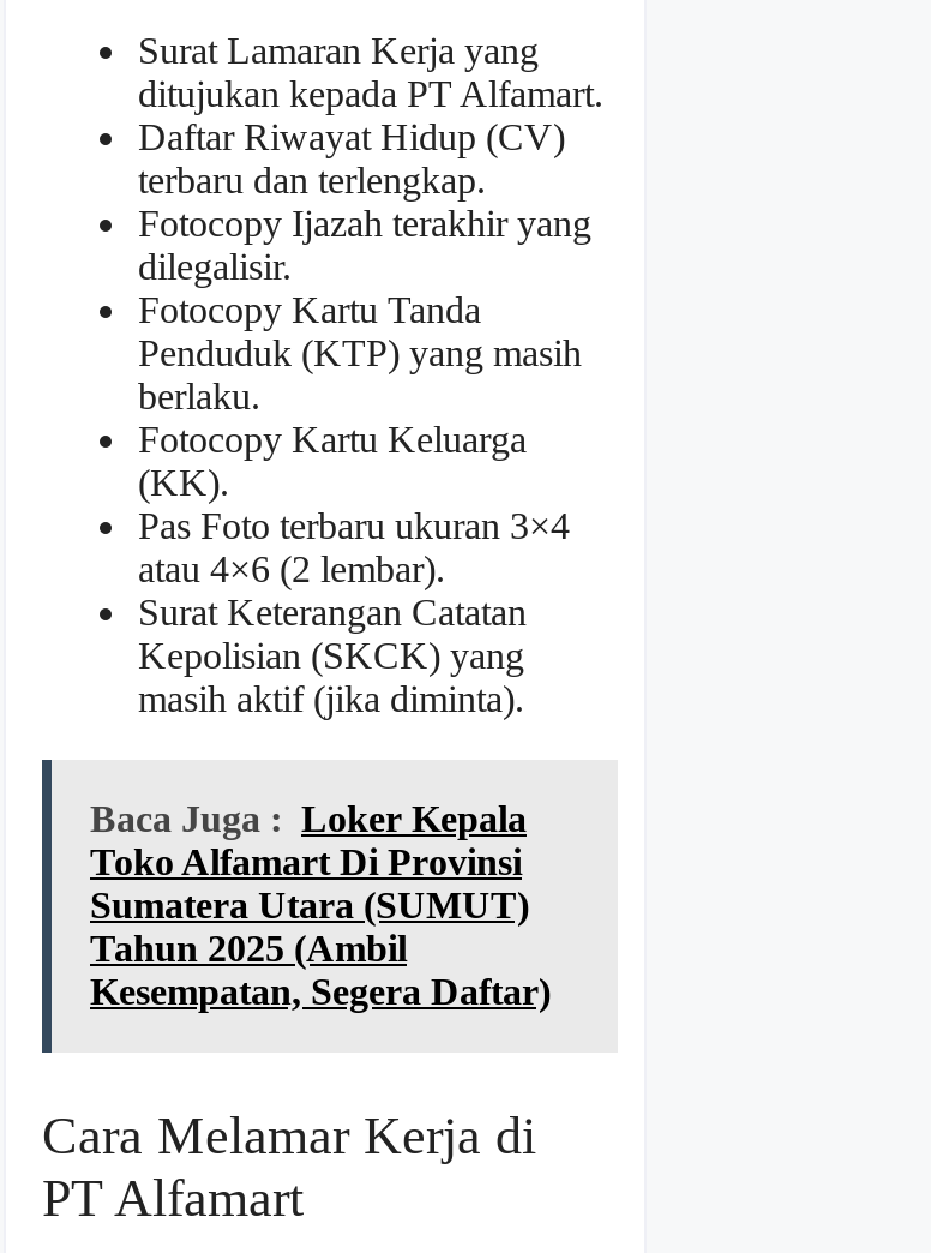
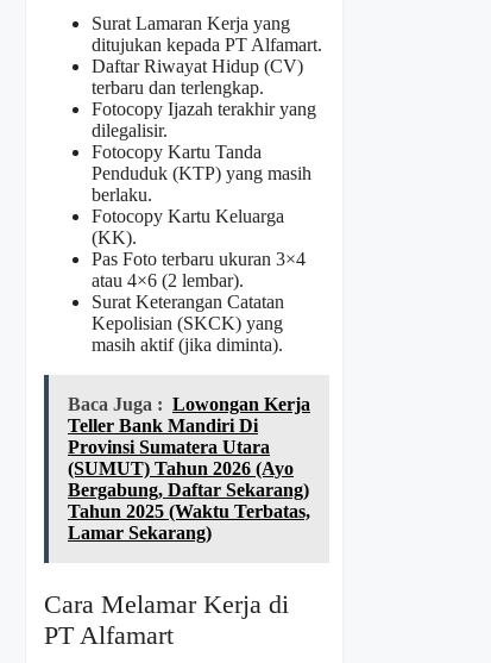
[90,797,551,1011] Baca Juga : Loker Kepala | Toko Alfamart Di Provinsi | Sumatera Utara (SUMUT) | Tahun 2025 (Ambil | Kesempatan, Segera Daftar) -> [68,394,310,542] Baca Juga : Lowongan Kerja | Teller Bank Mandiri Di | Provinsi Sumatera Utara | (SUMUT) Tahun 2026 (Ayo | Bergabung, Daftar Sekarang) | Tahun 2025 (Waktu Terbatas, | Lamar Sekarang)

